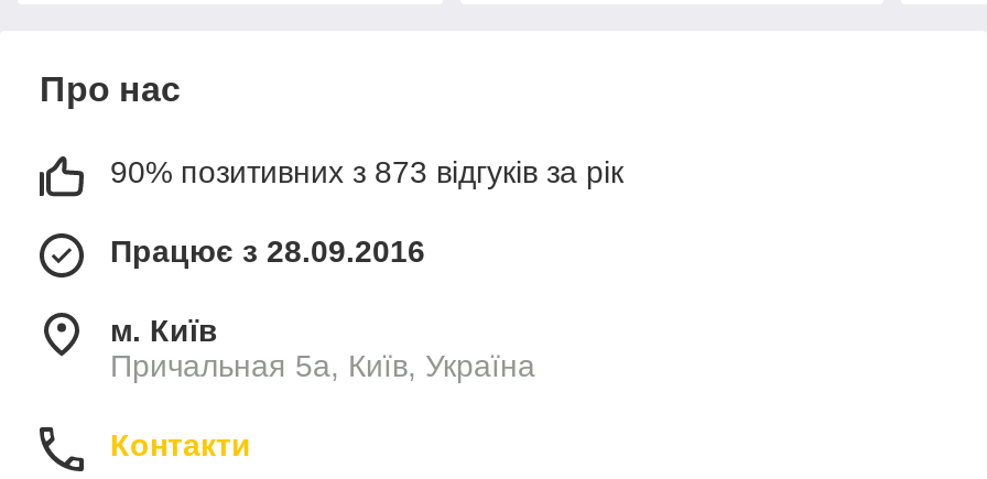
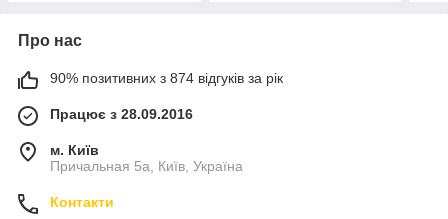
[110,154,623,189] 90% позитивних з 873 відгуків за рік -> [50,70,283,86] 90% позитивних з 874 відгуків за рік

